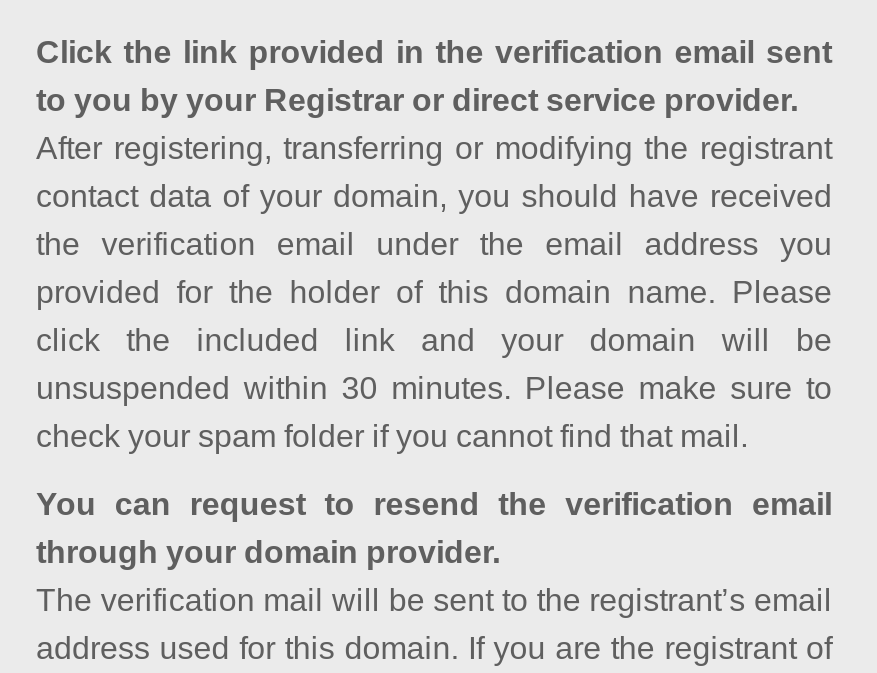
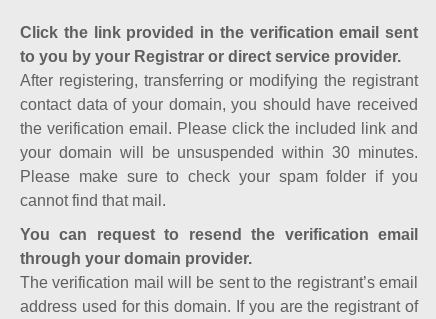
[36,227,832,453] the verification email under the email address you | provided for the holder of this domain name. Please | click the included link and your domain will be | unsuspended within 30 minutes. Please make sure to | check your spam folder if you cannot find that mail. -> [20,120,418,209] the verification email. Please click the included link and | your domain will be unsuspended within 30 minutes. | Please make sure to check your spam folder if you | cannot find that mail.

